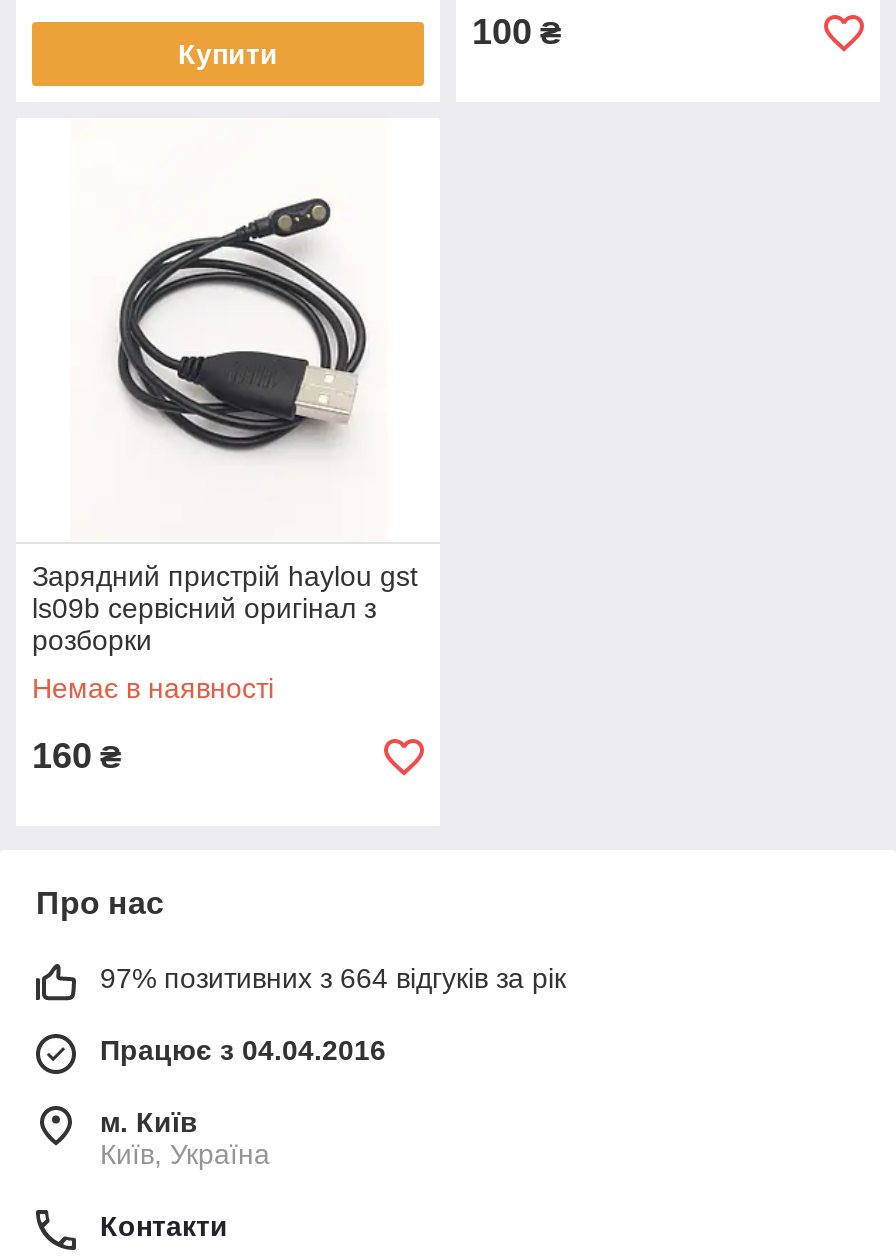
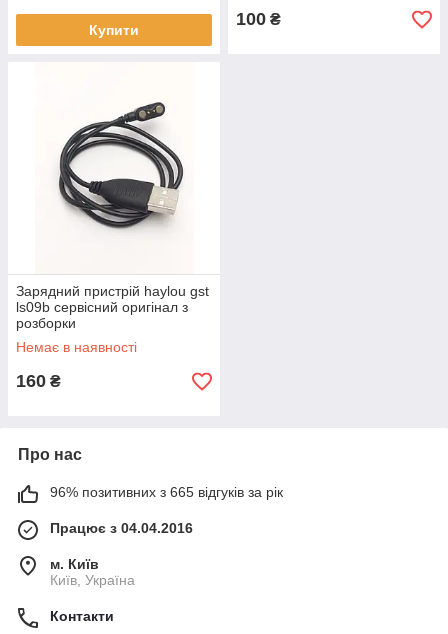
[100,962,566,994] 97% позитивних з 664 відгуків за рік -> [50,484,283,500] 96% позитивних з 665 відгуків за рік

